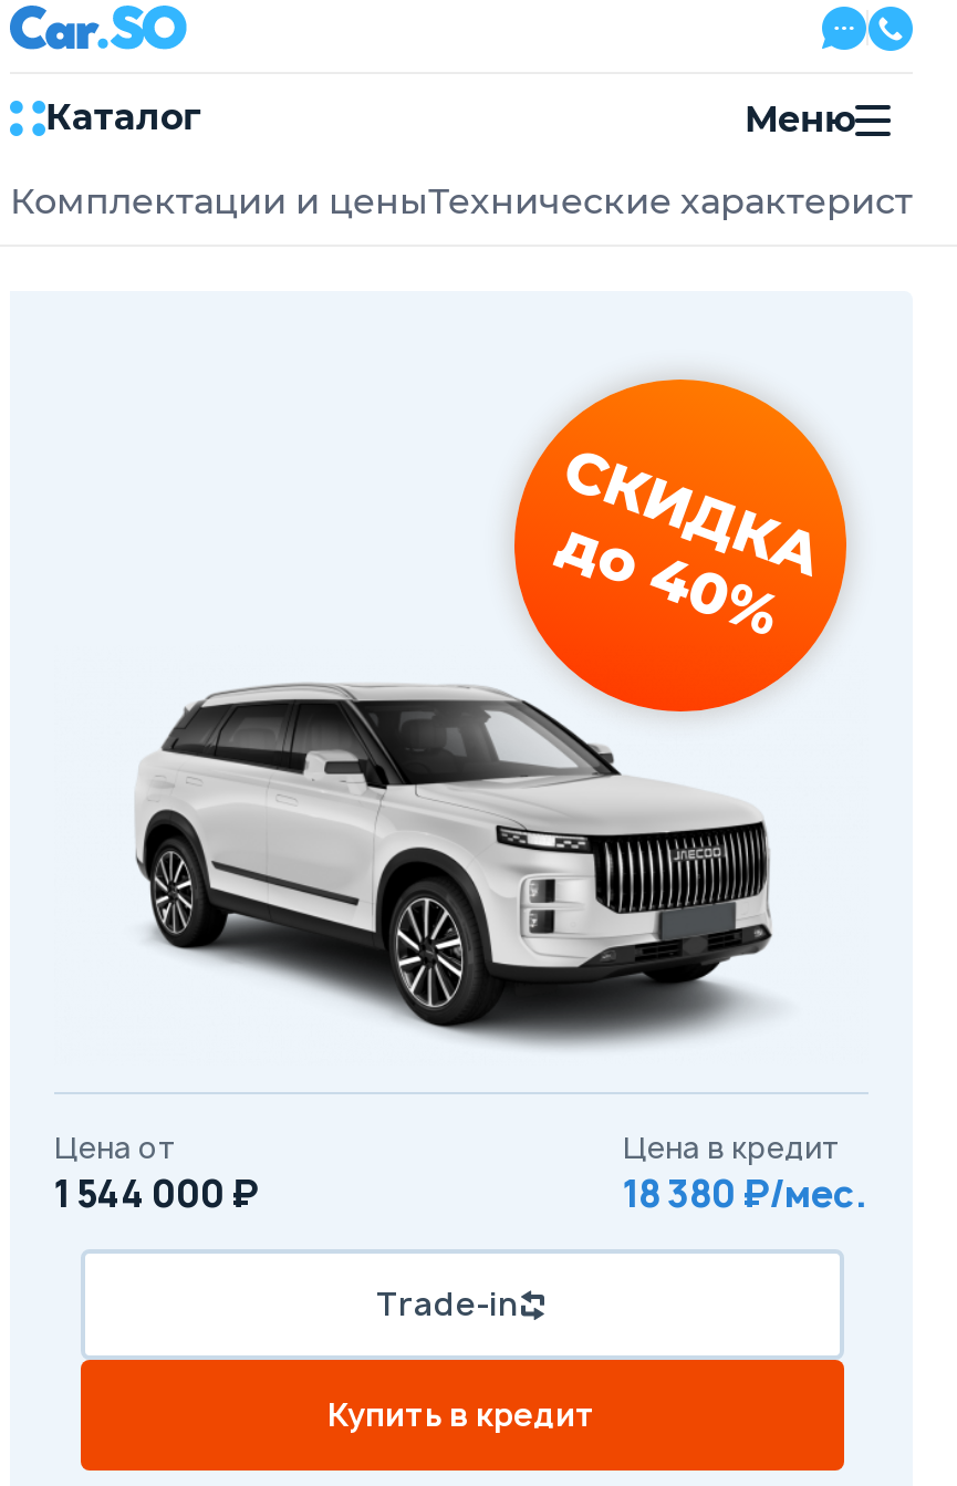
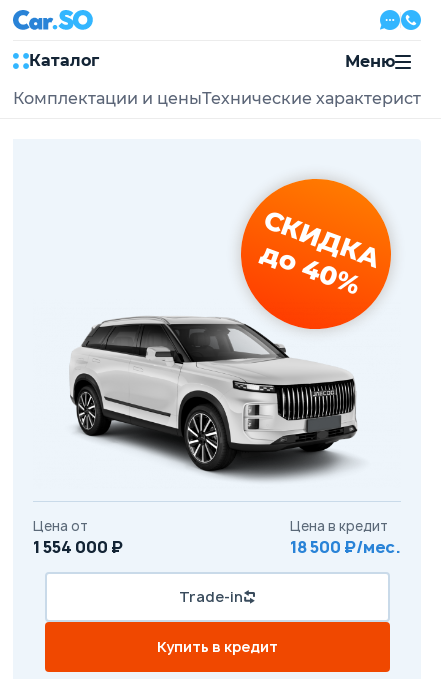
[54,1170,258,1218] 1 544 000 ₽ -> [33,536,123,558] 1 554 000 ₽
[623,1170,868,1218] 18 380 ₽/мес. -> [290,536,401,558] 18 500 ₽/мес.

